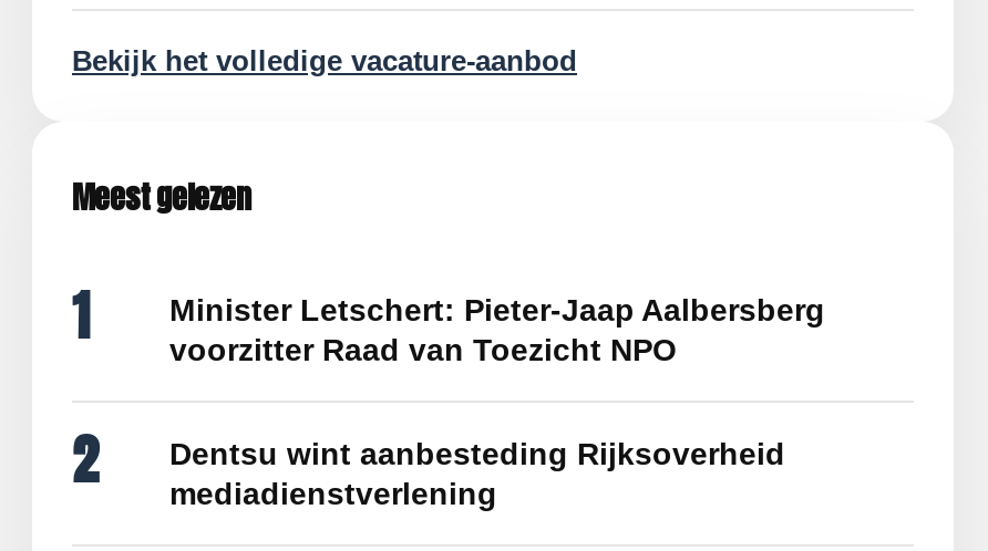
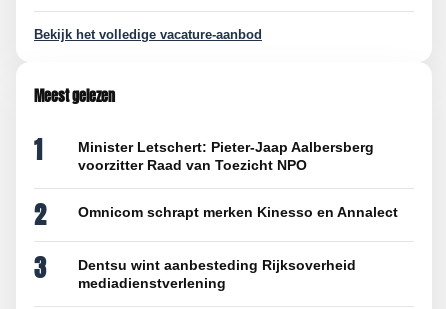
none -> [34,204,398,286] Omnicom schrapt merken Kinesso en Annalect | 3

